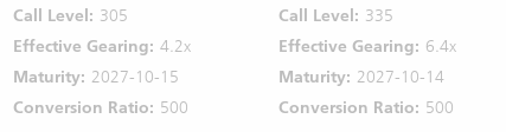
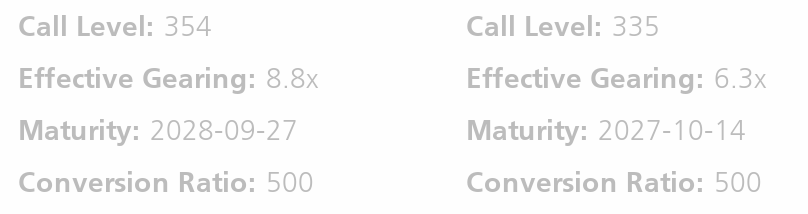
[13,5,128,25] Call Level: 305 -> [18,9,212,43] Call Level: 354
[13,36,191,56] Effective Gearing: 4.2x -> [18,61,318,95] Effective Gearing: 8.8x
[278,36,456,56] Effective Gearing: 6.4x -> [466,61,766,95] Effective Gearing: 6.3x
[13,67,179,87] Maturity: 2027-10-15 -> [18,113,298,147] Maturity: 2028-09-27

